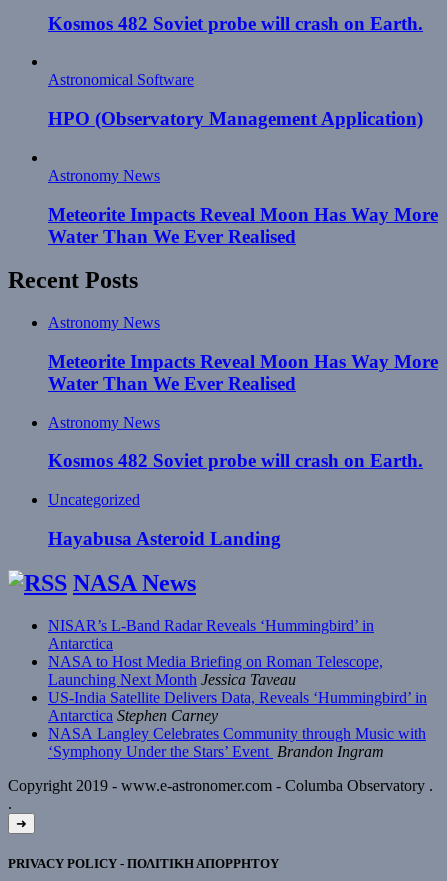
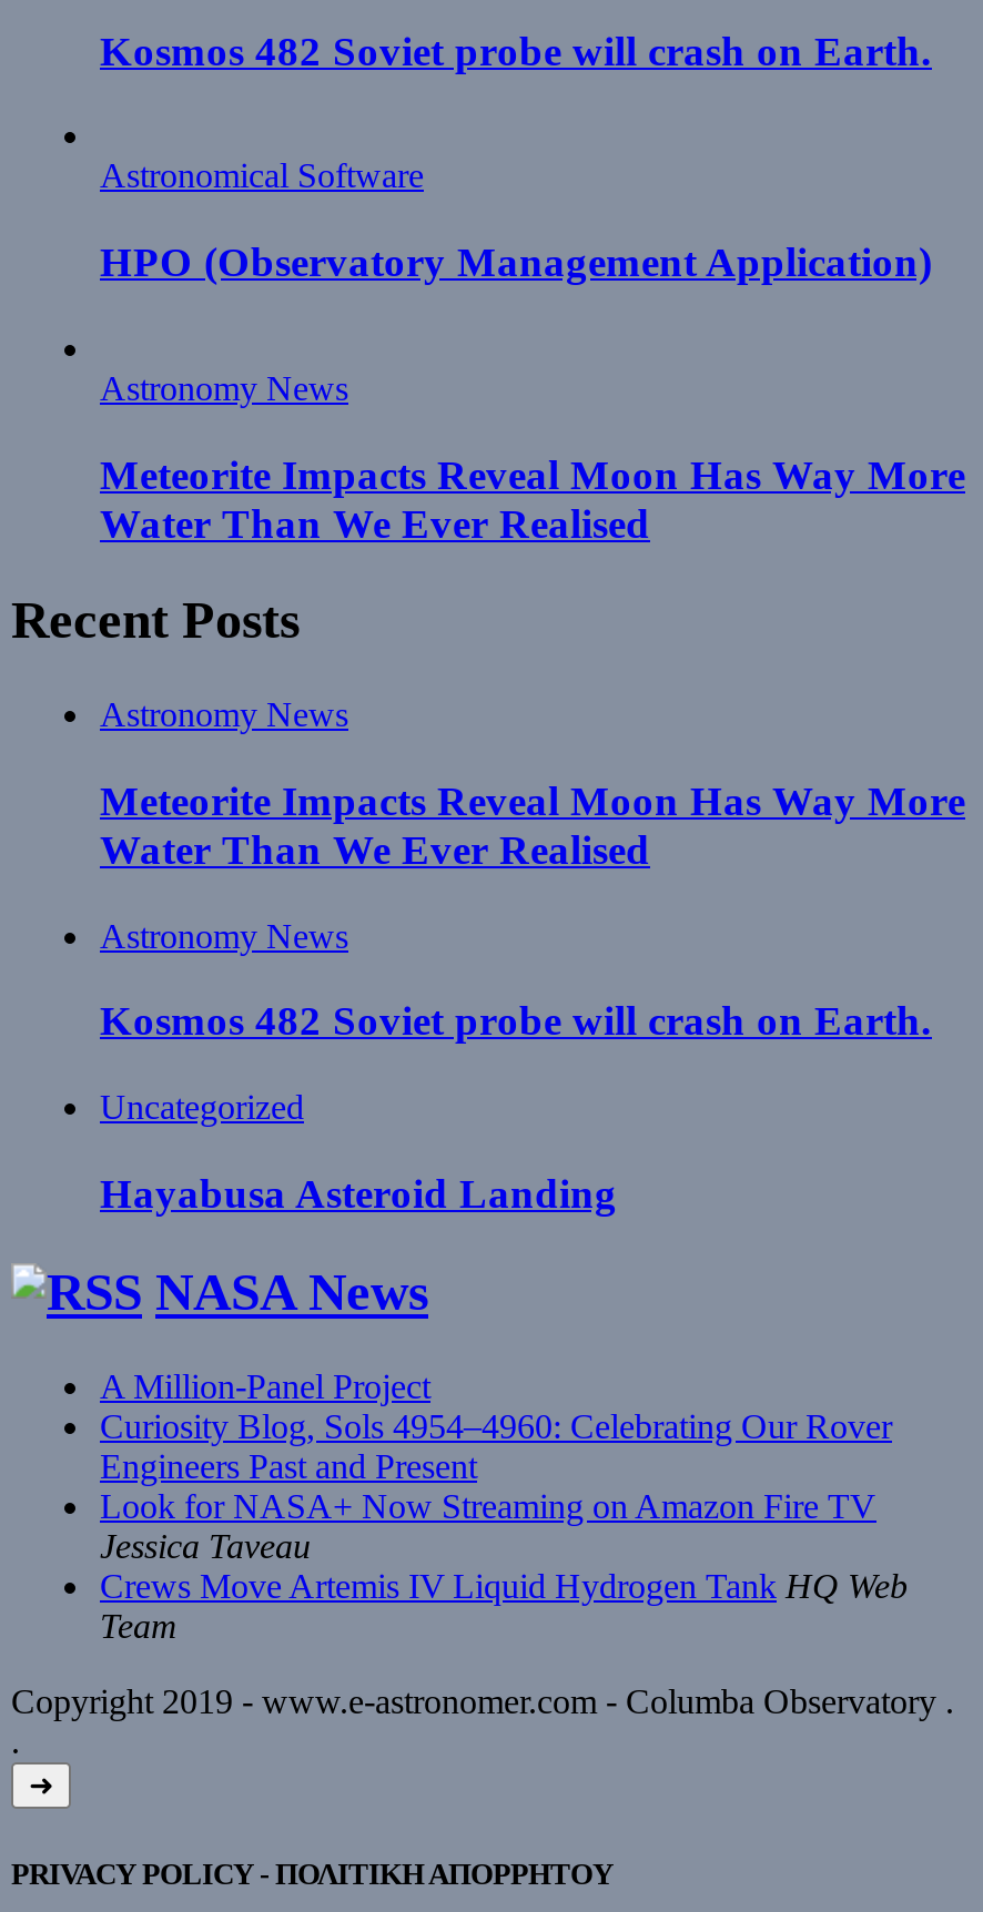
[48,617,427,760] NISAR’s L-Band Radar Reveals ‘Hummingbird’ in | Antarctica | NASA to Host Media Briefing on Roman Telescope, | Launching Next Month Jessica Taveau | US-India Satellite Delivers Data, Reveals ‘Hummingbird’ in | Antarctica Stephen Carney | NASA Langley Celebrates Community through Music with | ‘Symphony Under the Stars’ Event Brandon Ingram -> [100,1367,908,1644] A Million-Panel Project | Curiosity Blog, Sols 4954–4960: Celebrating Our Rover | Engineers Past and Present | Look for NASA+ Now Streaming on Amazon Fire TV | Jessica Taveau | Crews Move Artemis IV Liquid Hydrogen Tank HQ Web | Team

